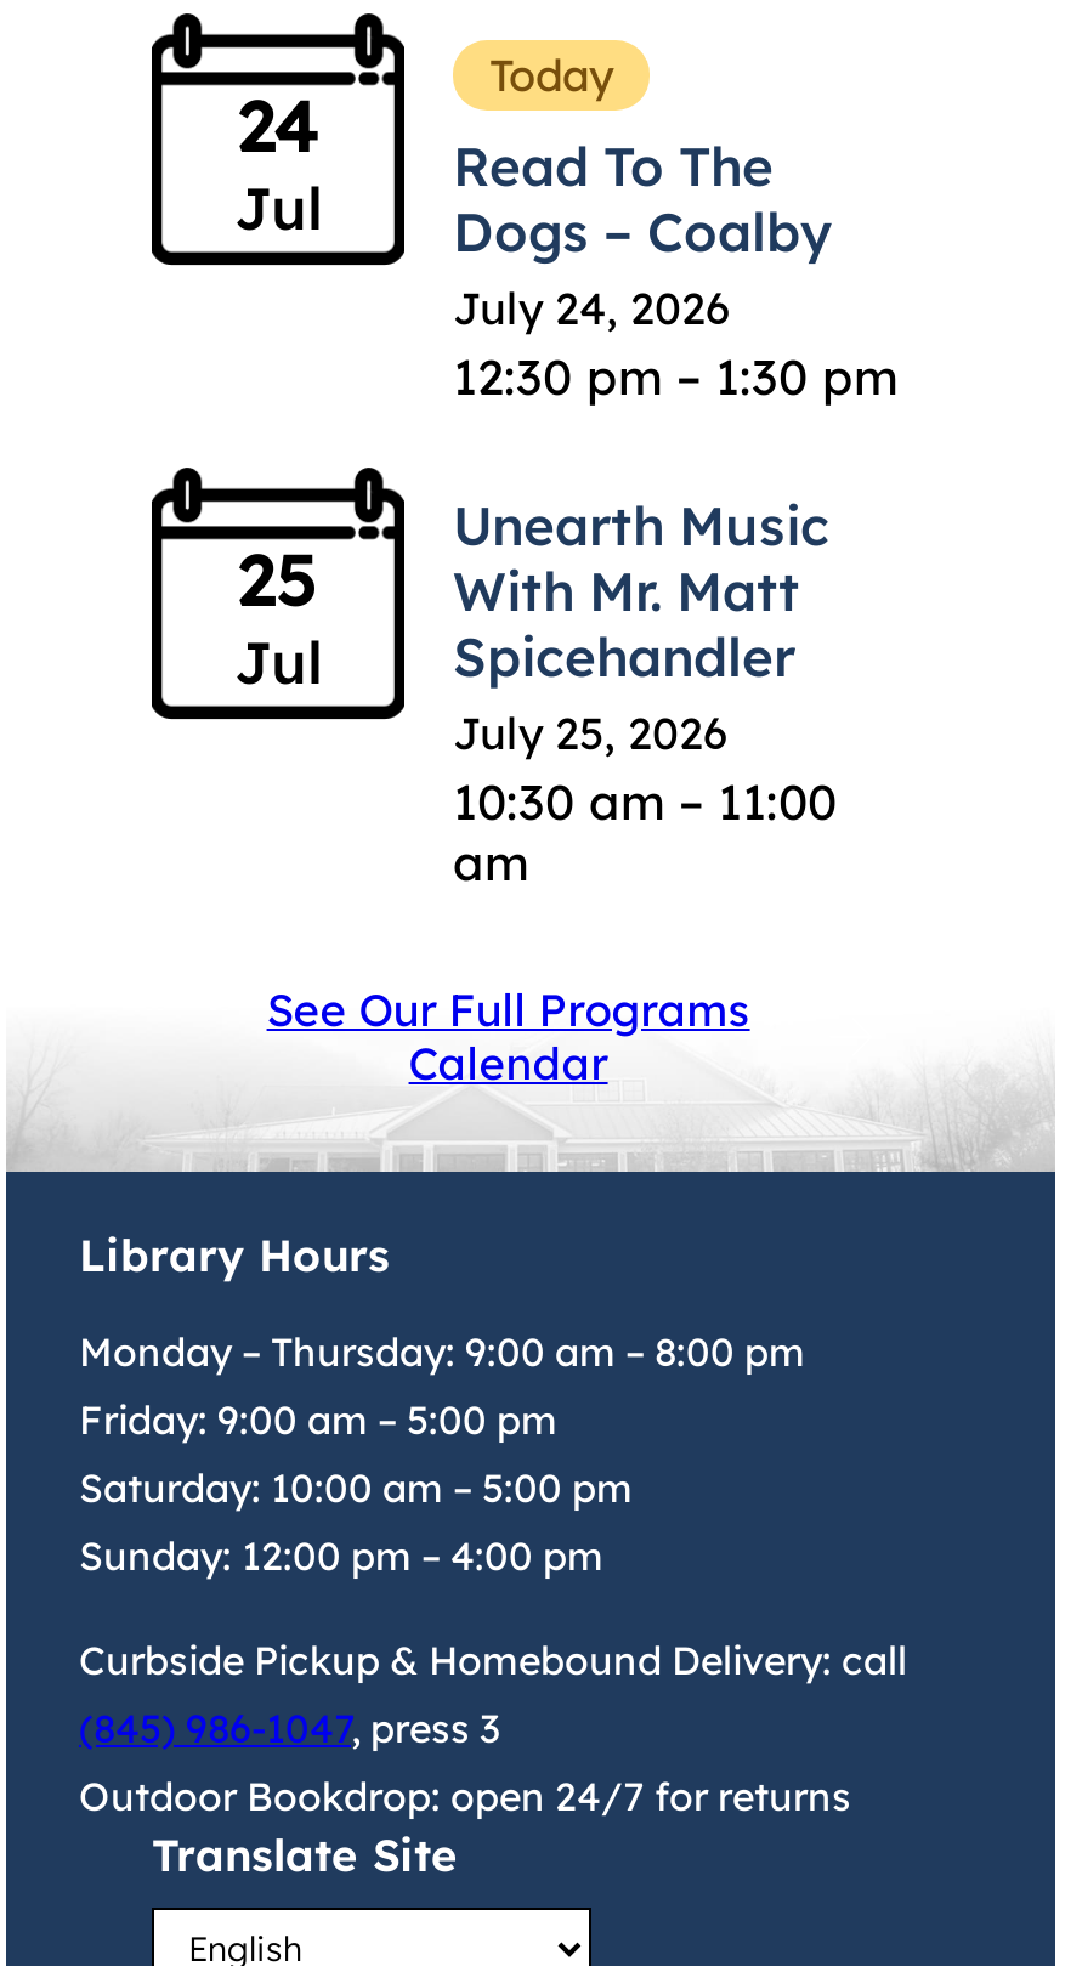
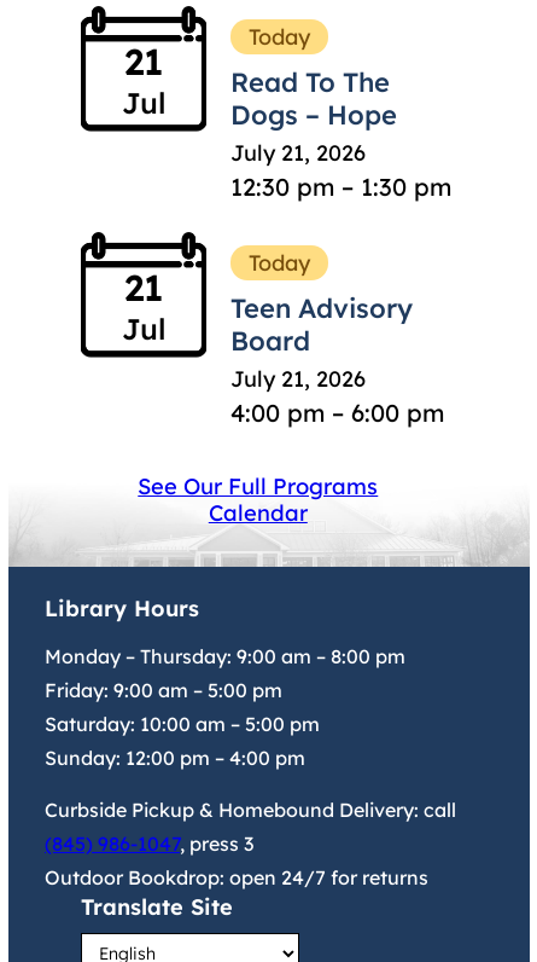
[237,79,773,200] 24 Read To The -> [124,39,390,99] 21 Read To The
[453,198,832,266] Dogs – Coalby -> [230,98,397,132] Dogs – Hope
[453,281,730,336] July 24, 2026 -> [230,139,366,167] July 21, 2026
[453,492,837,893] Unearth Music | With Mr. Matt | Spicehandler | July 25, 2026 | 10:30 am – 11:00 | am -> [230,249,444,428] Today | Teen Advisory | Board | July 21, 2026 | 4:00 pm – 6:00 pm
[237,533,319,625] 25 -> [124,265,163,311] 21

